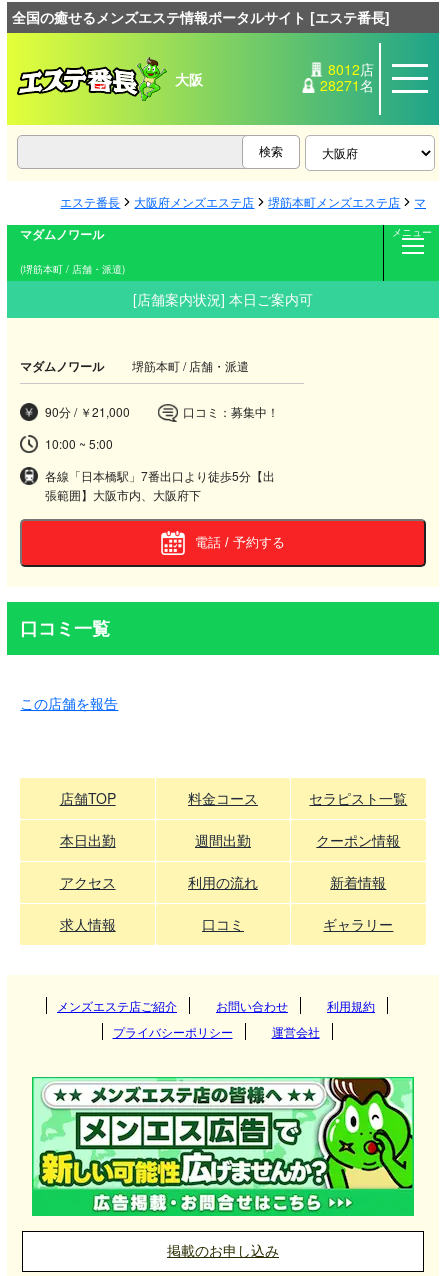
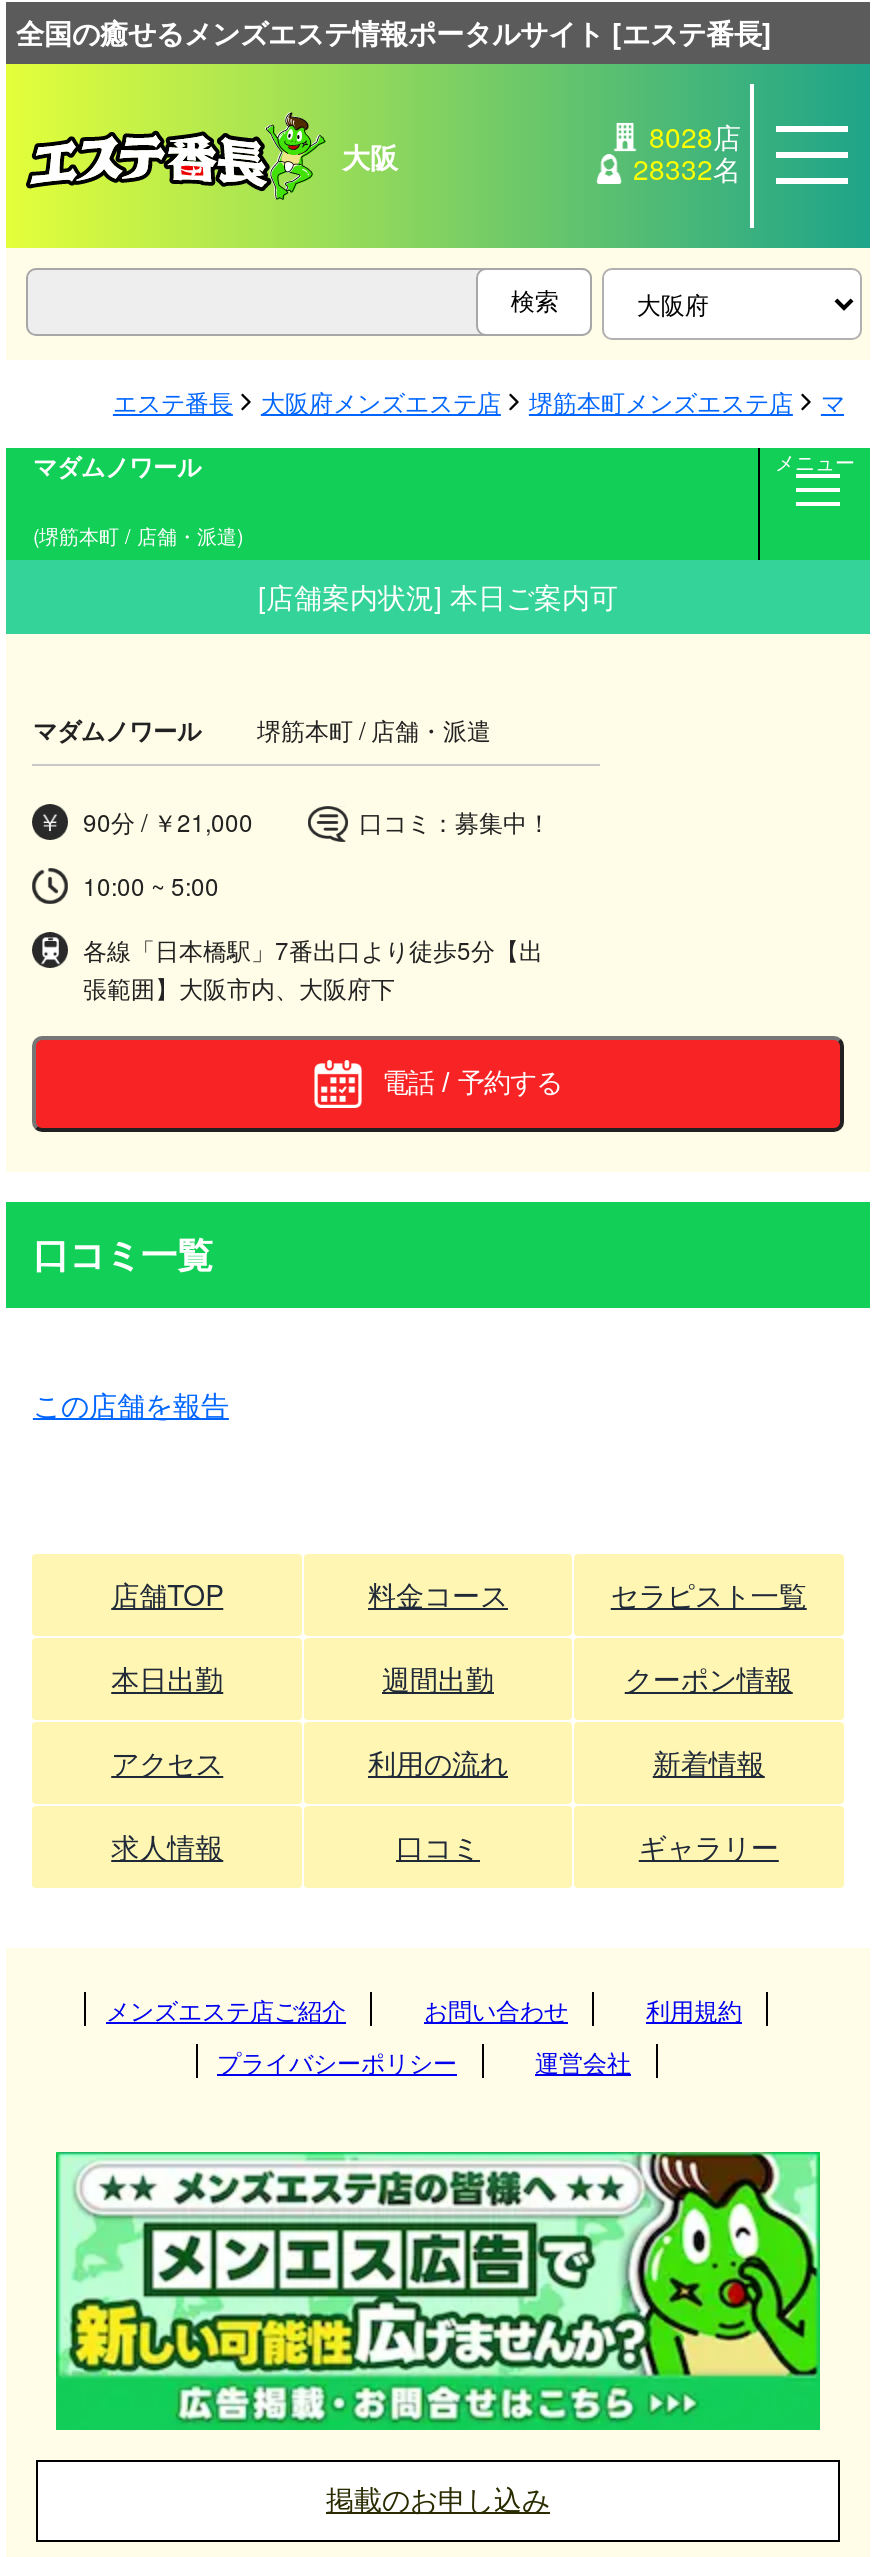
[328,59,374,79] 8012店 -> [649,116,741,156] 8028店
[320,75,374,95] 28271名 -> [633,148,741,188] 28332名

